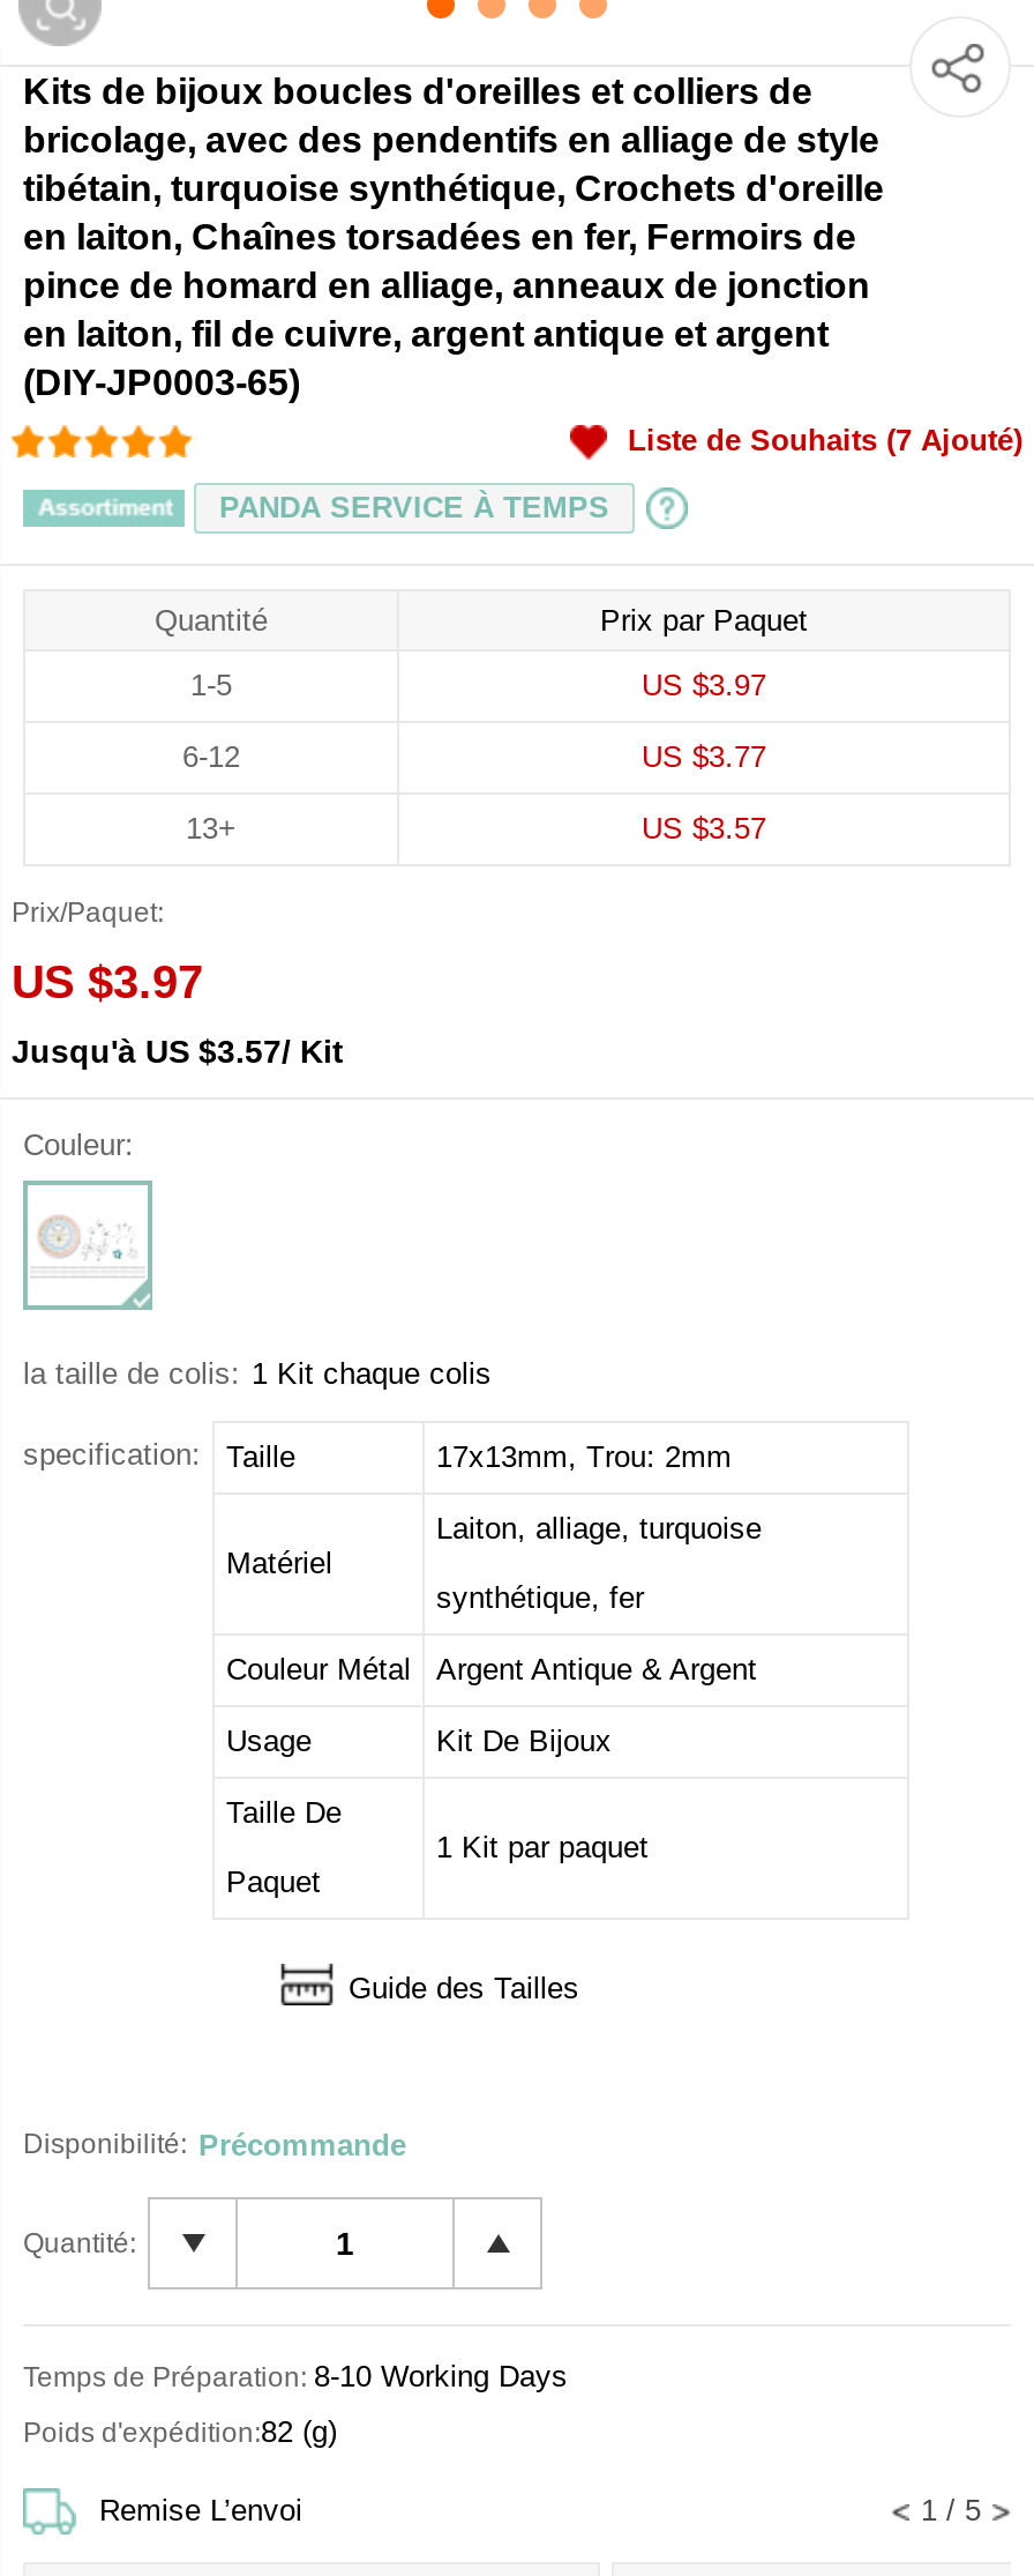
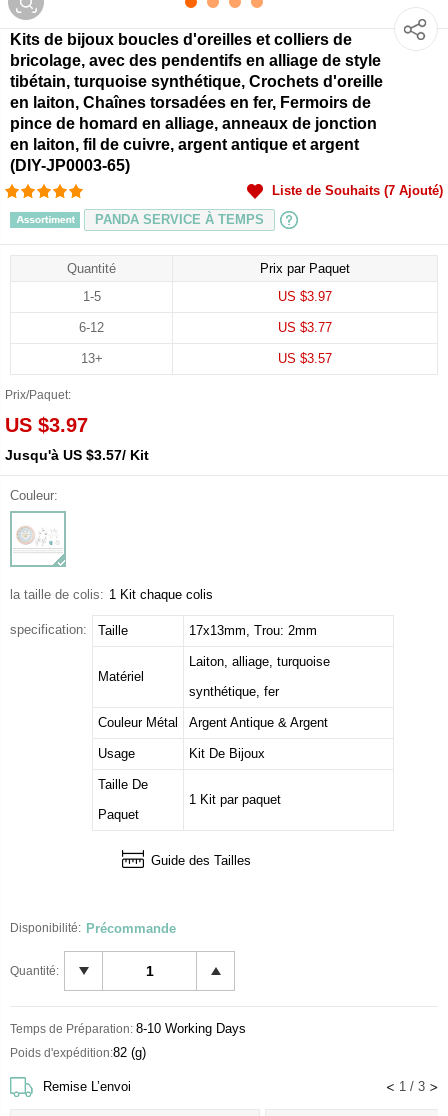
[921,2493,981,2527] 1 / 5 -> [399,1079,425,1094] 1 / 3

